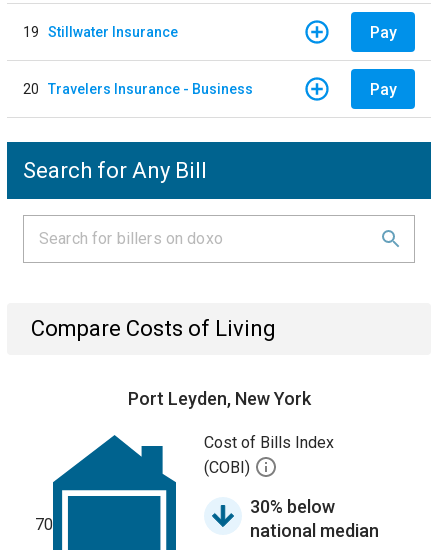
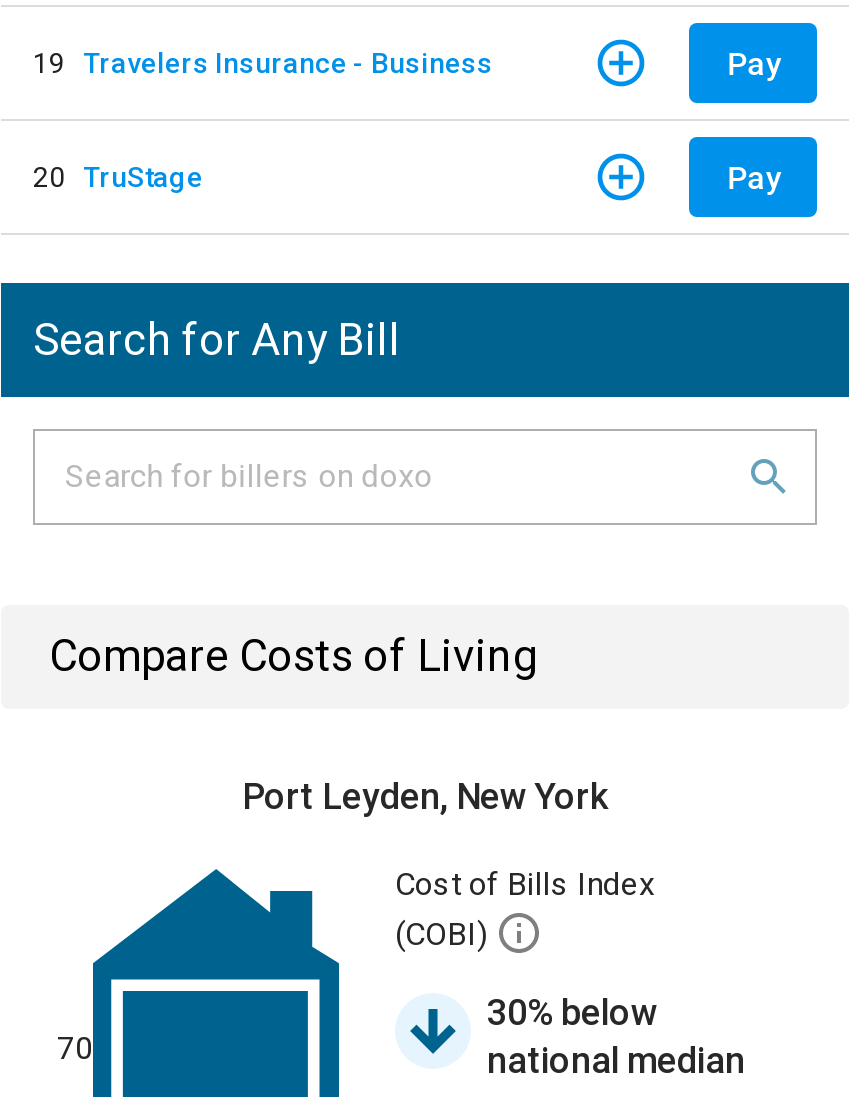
[23,23,178,39] 19 Stillwater Insurance -> [33,46,493,78] 19 Travelers Insurance - Business
[23,80,253,96] 20 Travelers Insurance - Business -> [33,160,203,192] 20 TruStage

